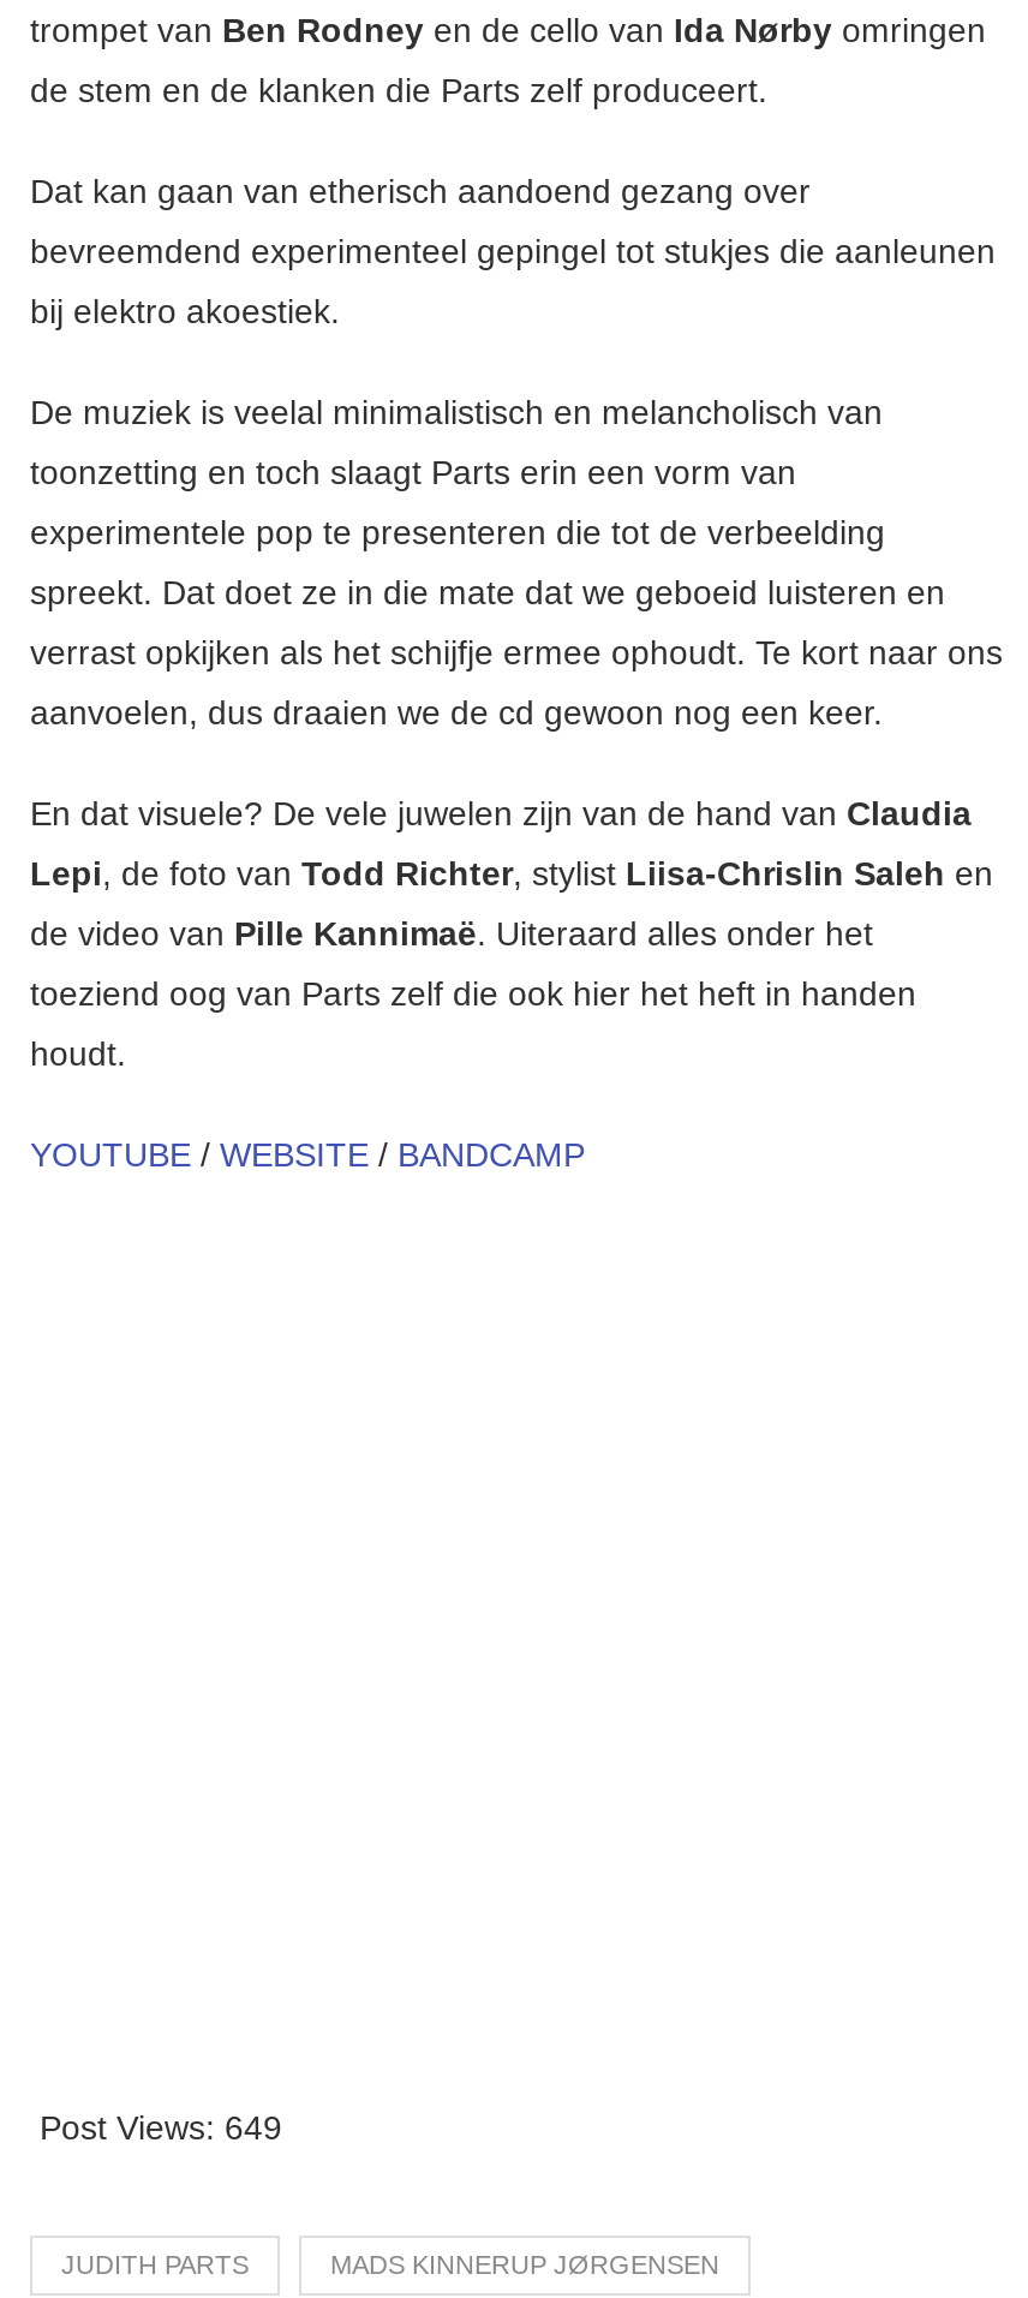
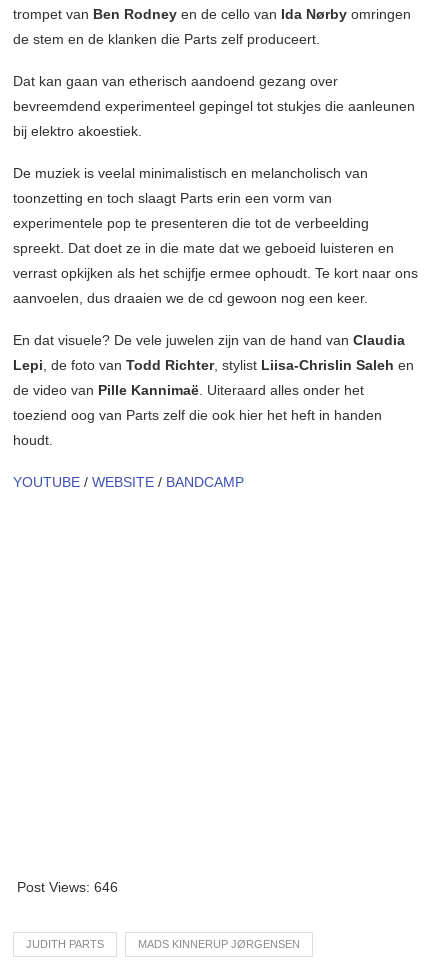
[40,2109,282,2148] Post Views: 649 -> [17,879,118,895] Post Views: 646

